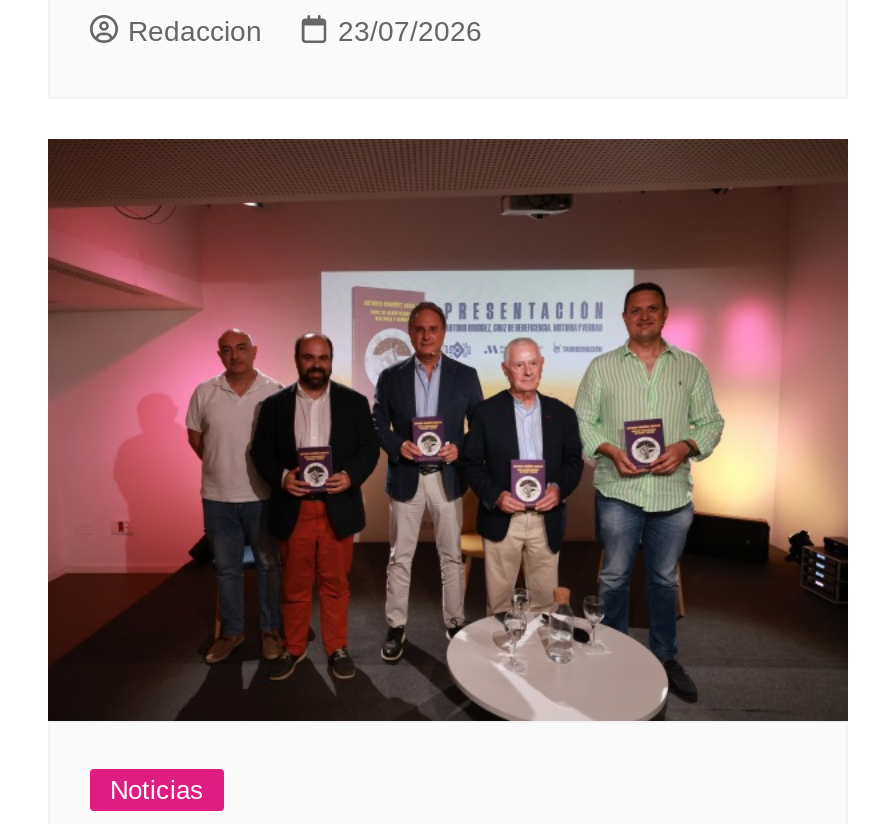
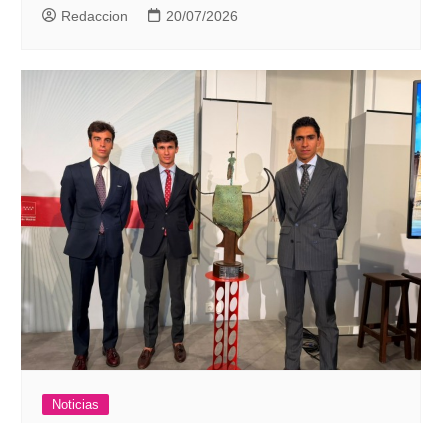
[338,14,482,46] 23/07/2026 -> [166,8,238,24] 20/07/2026
[46,138,850,722] [image] -> [20,70,422,371] [image]

